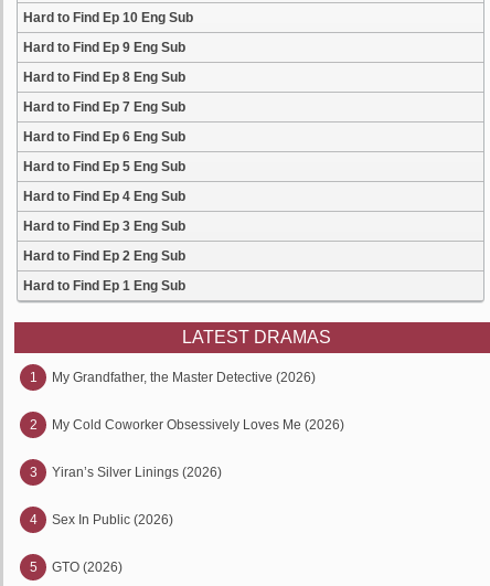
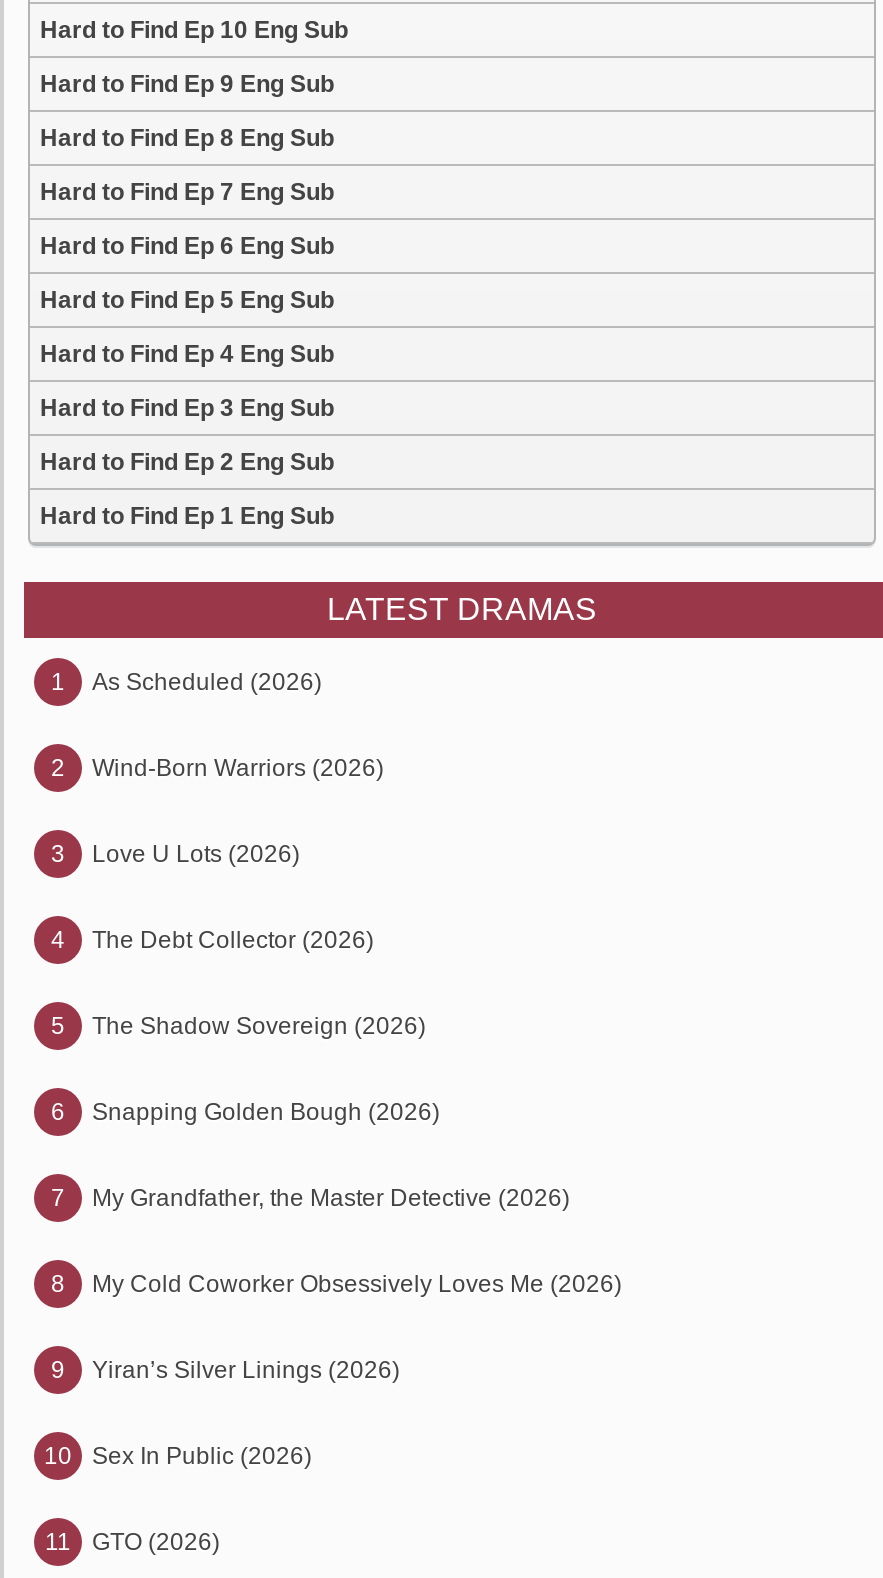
none -> [51,668,440,1212] As Scheduled (2026) | 2 | Wind-Born Warriors (2026) | 3 | Love U Lots (2026) | 4 | The Debt Collector (2026) | 5 | The Shadow Sovereign (2026) | 6 | Snapping Golden Bough (2026) | 7
[29,417,344,433] 2 My Cold Coworker Obsessively Loves Me (2026) -> [51,1270,622,1298] 8 My Cold Coworker Obsessively Loves Me (2026)
[29,465,222,480] 3 Yiran’s Silver Linings (2026) -> [51,1356,400,1384] 9 Yiran’s Silver Linings (2026)
[29,512,173,528] 4 Sex In Public (2026) -> [44,1442,312,1470] 10 Sex In Public (2026)
[29,560,122,575] 5 GTO (2026) -> [45,1528,220,1556] 11 GTO (2026)

